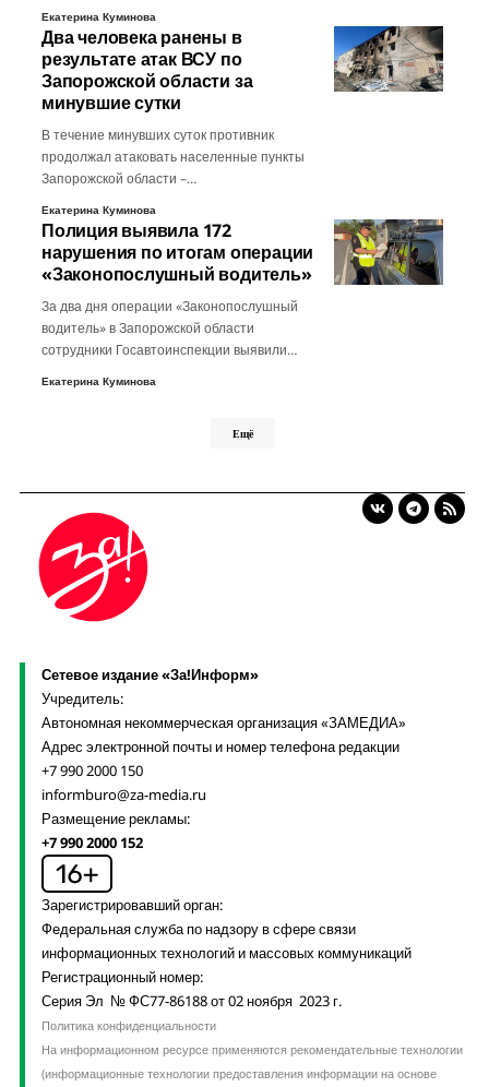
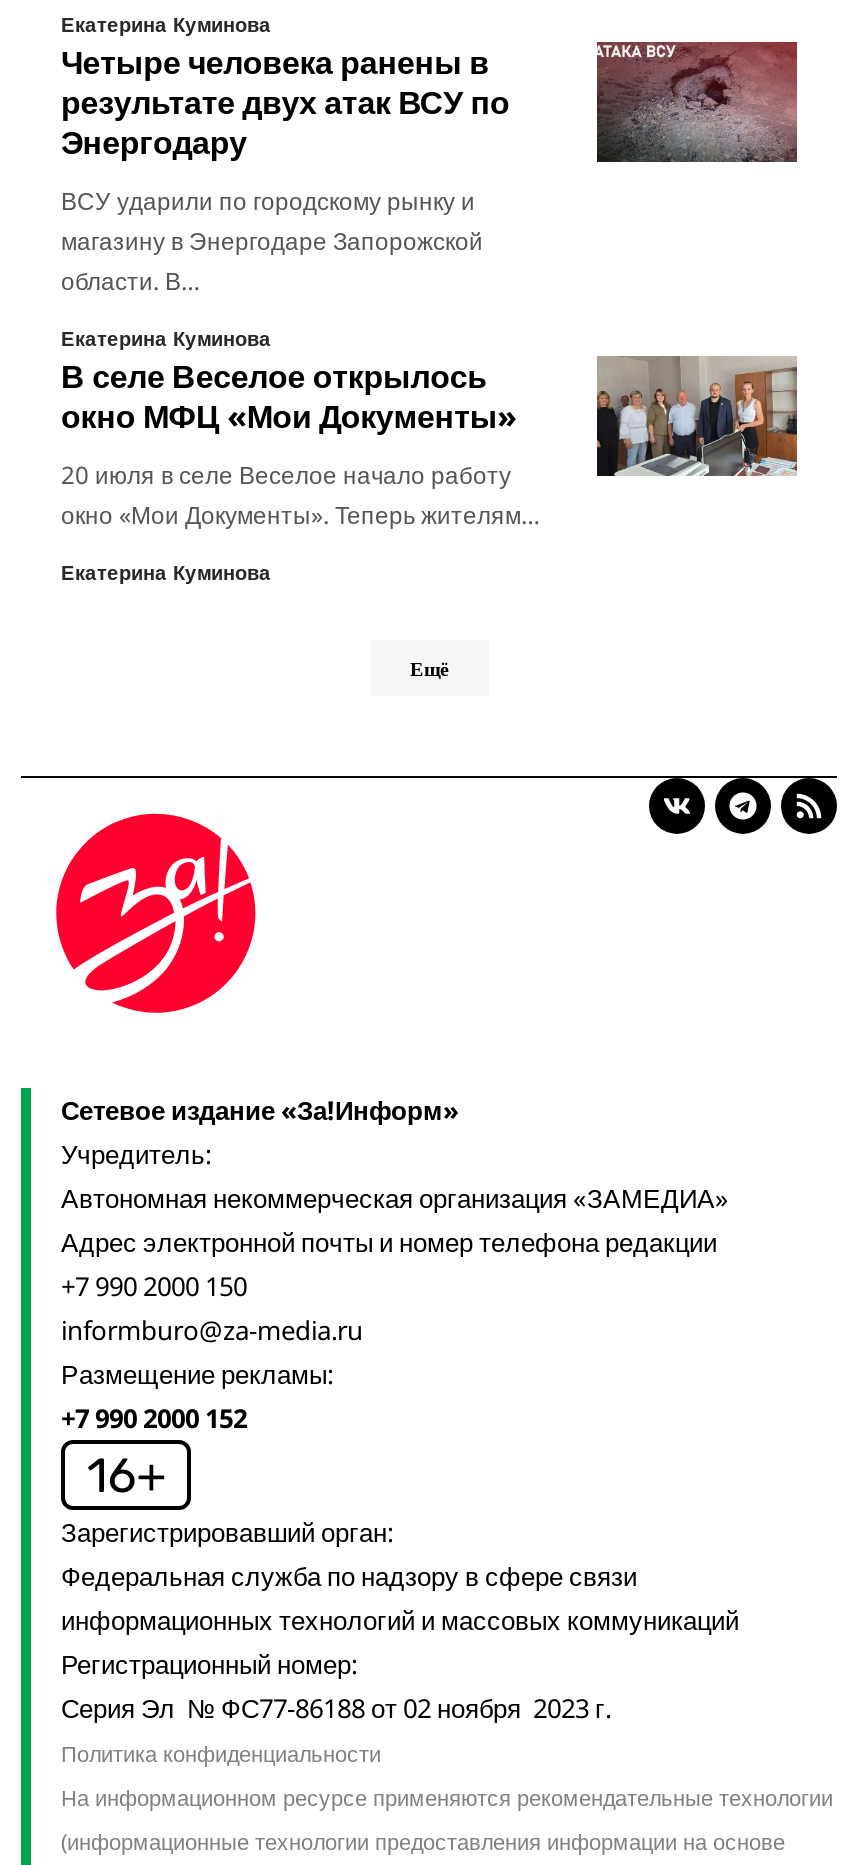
[41,25,253,115] Два человека ранены в | результате атак ВСУ по | Запорожской области за | минувшие сутки -> [61,41,510,165] Четыре человека ранены в | результате двух атак ВСУ по | Энергодару
[333,25,444,92] [image] -> [595,40,799,162] [image]
[41,126,305,188] В течение минувших суток противник | продолжал атаковать населенные пункты | Запорожской области –… -> [61,185,483,299] ВСУ ударили по городскому рынку и | магазину в Энергодаре Запорожской | области. В…
[41,219,443,286] [image] | Полиция выявила 172 | нарушения по итогам операции | «Законопослушный водитель» -> [61,355,799,478] [image] | В селе Веселое открылось | окно МФЦ «Мои Документы»
[41,297,298,359] За два дня операции «Законопослушный | водитель» в Запорожской области | сотрудники Госавтоинспекции выявили… -> [61,459,539,533] 20 июля в селе Веселое начало работу | окно «Мои Документы». Теперь жителям…

